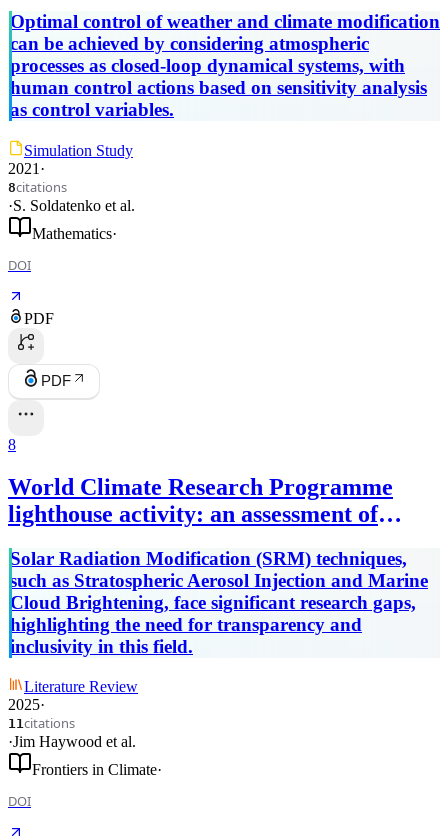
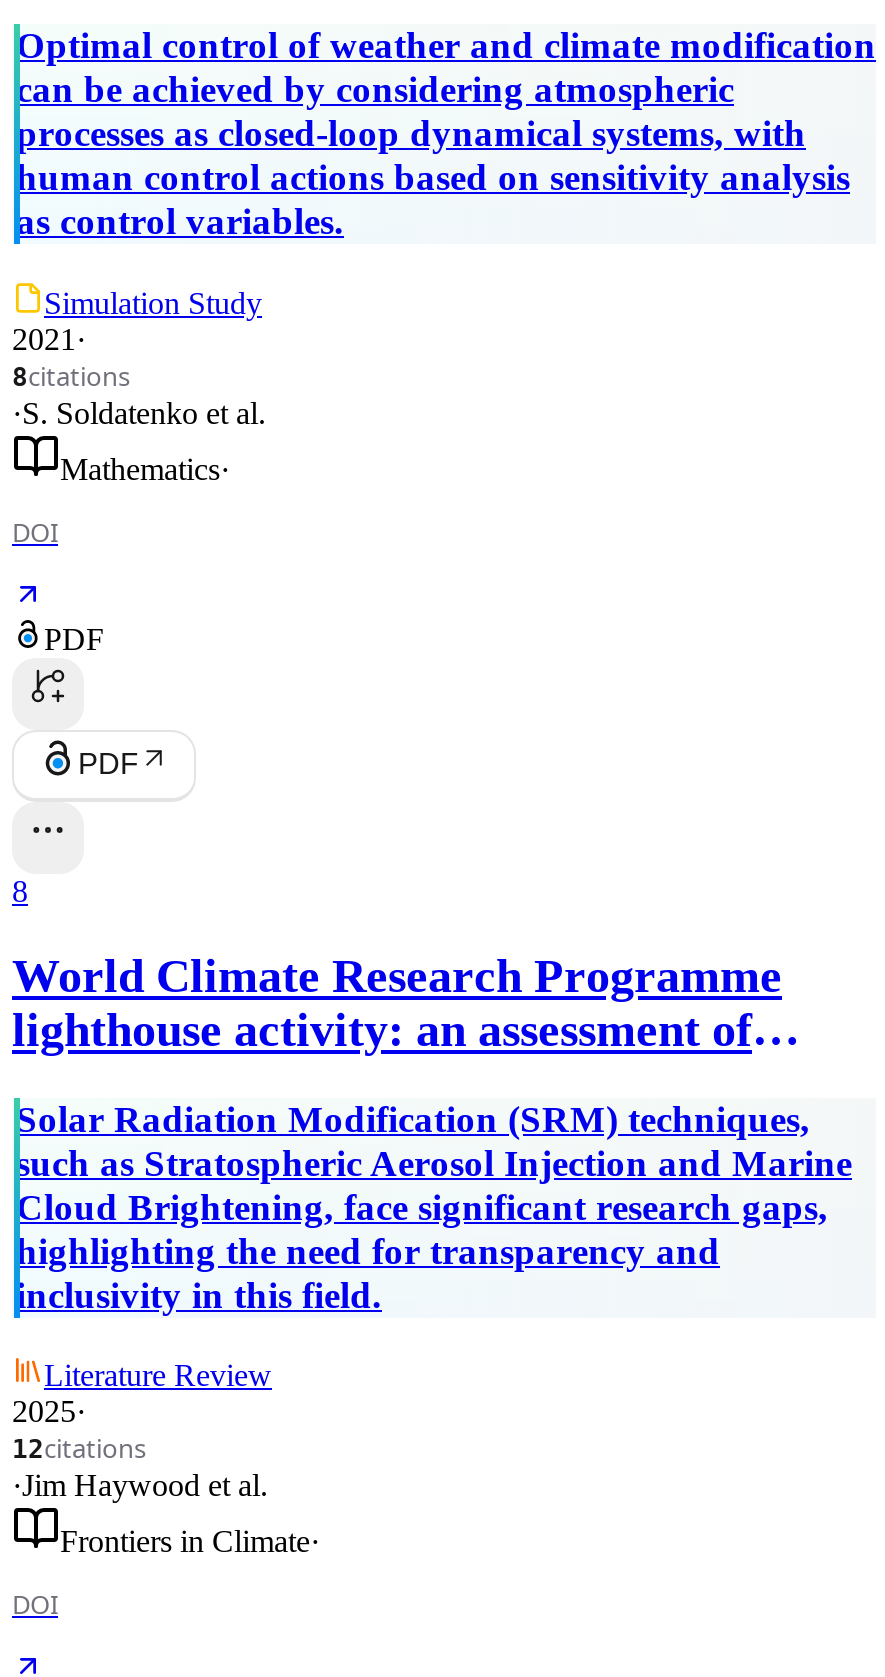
[8,714,75,732] 11citations -> [12,1430,146,1466] 12citations

